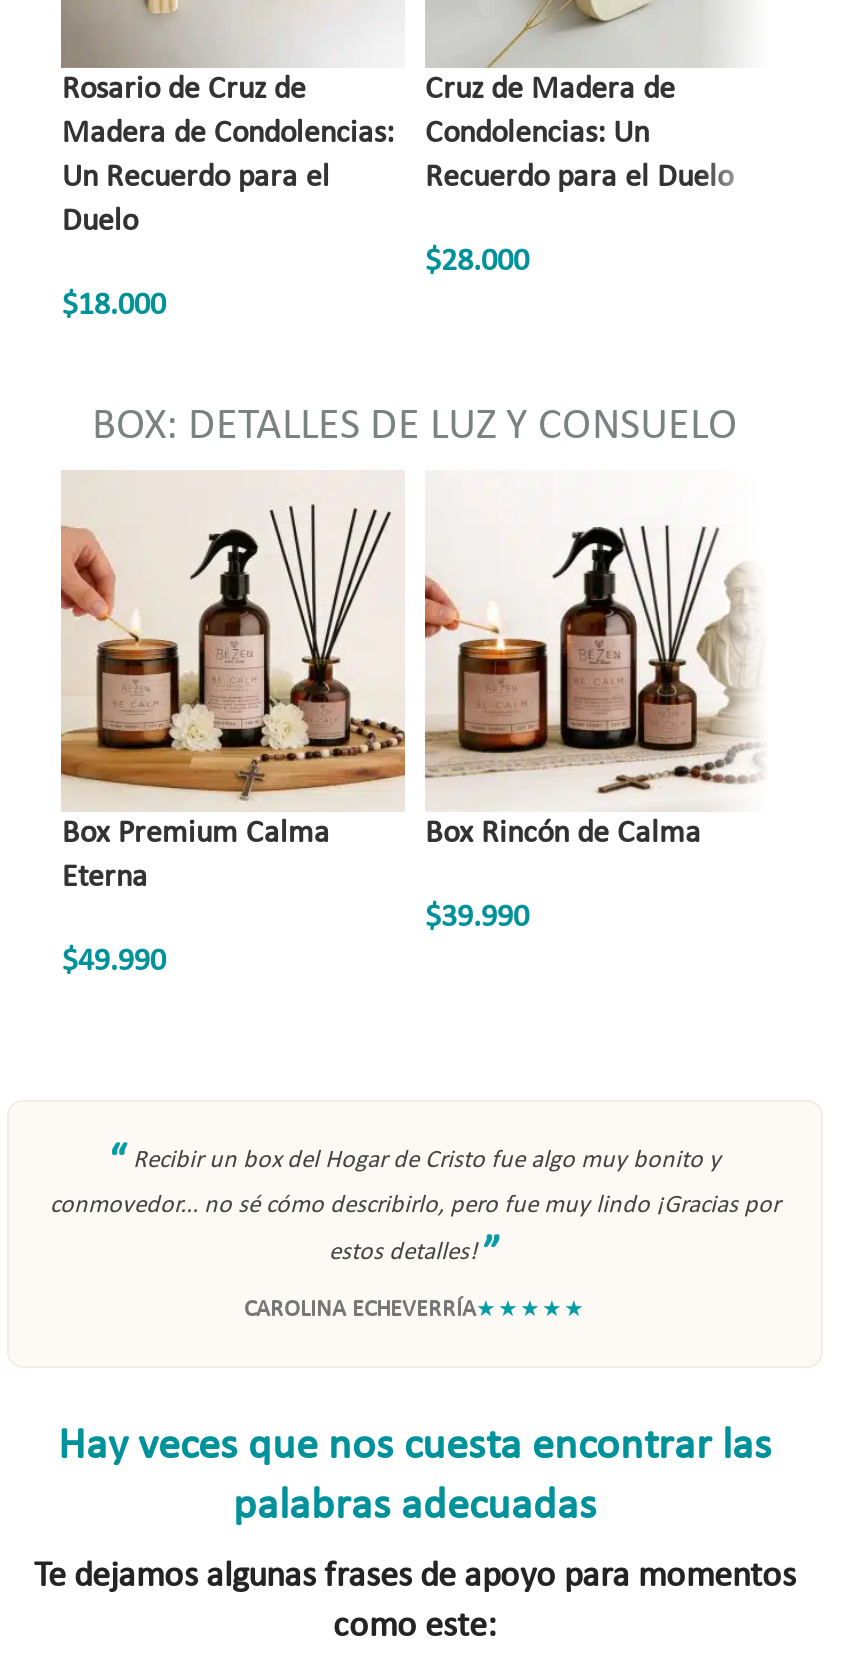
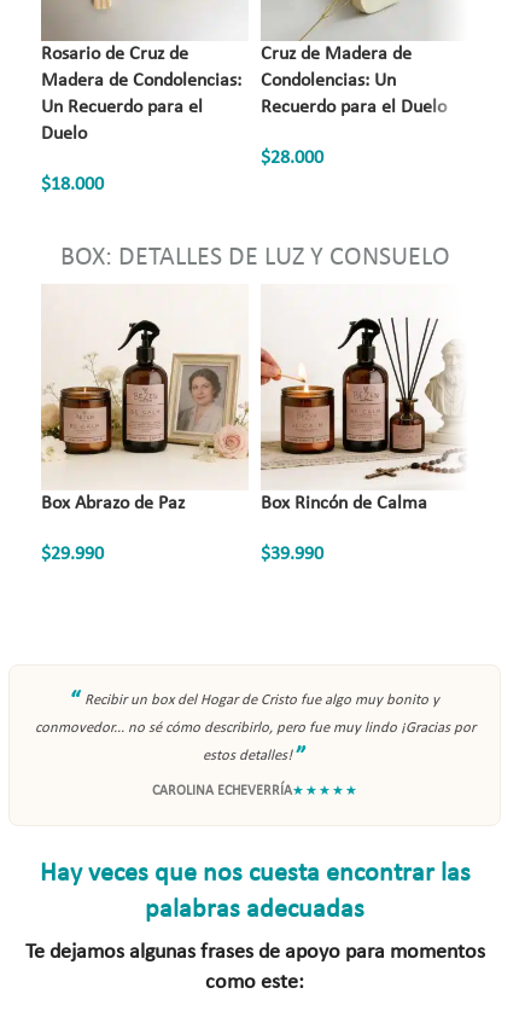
[59,502,407,895] [image] | Box Premium Calma | Eterna -> [41,306,249,514] [image] | Box Abrazo de Paz
[62,947,166,979] $49.990 -> [42,545,104,565] $29.990

